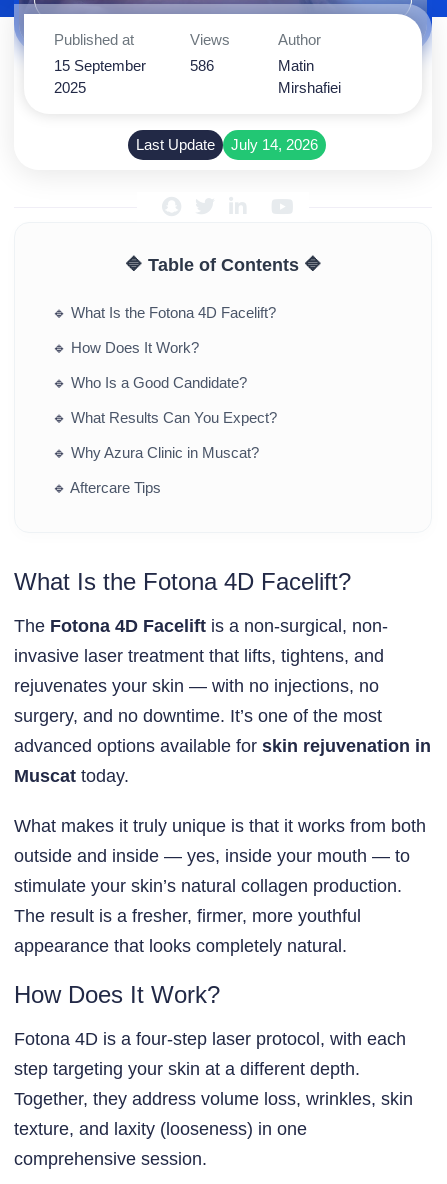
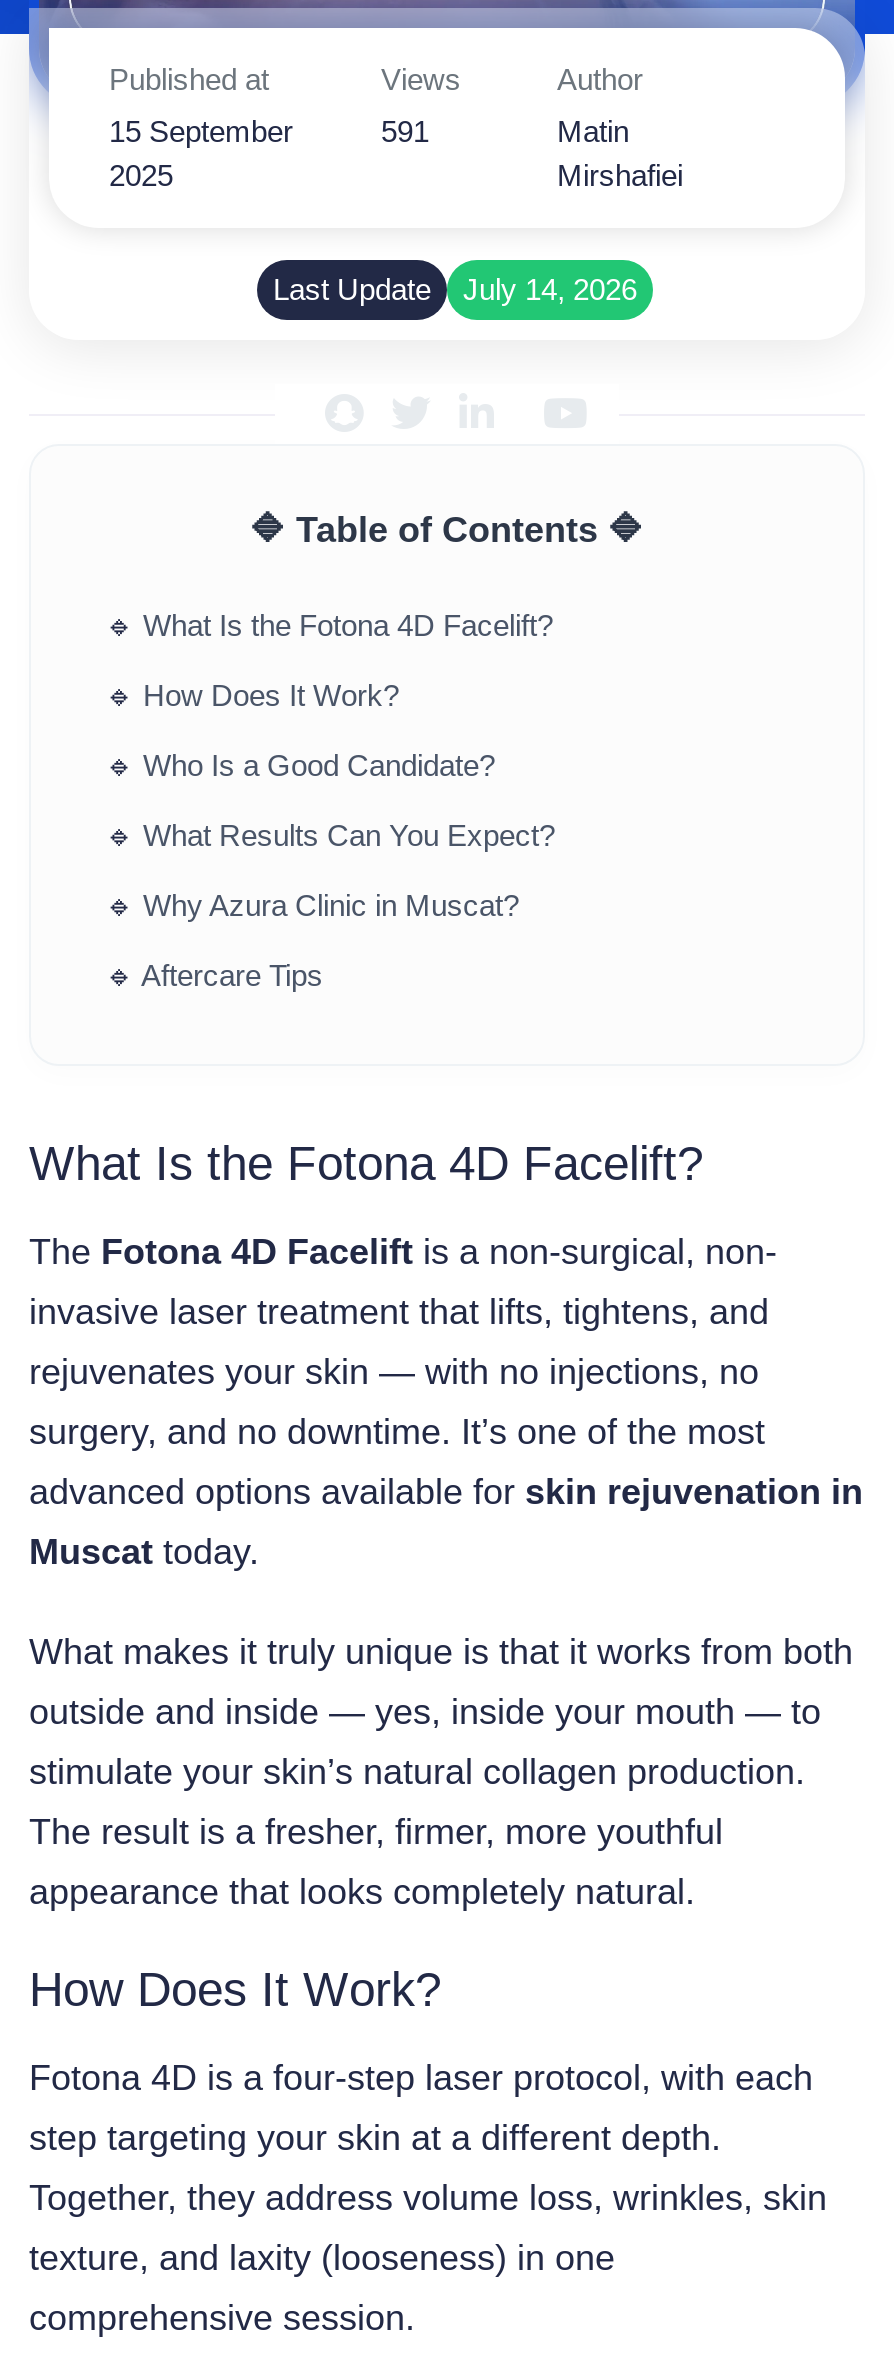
[190,57,214,74] 586 -> [381,114,429,148] 591

